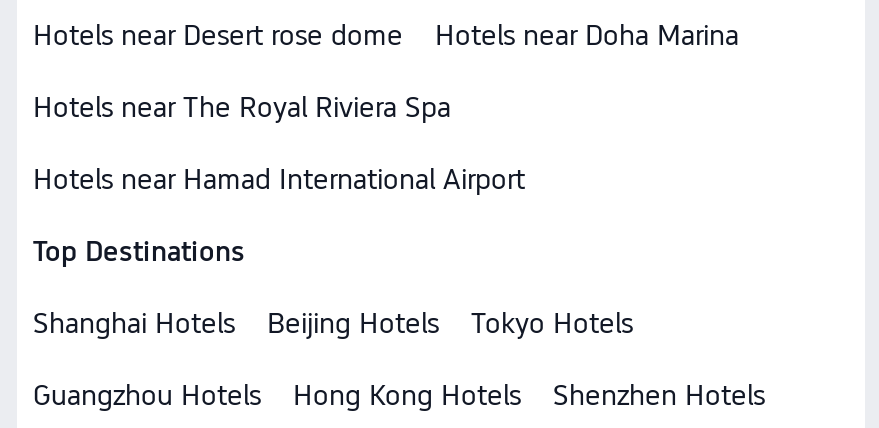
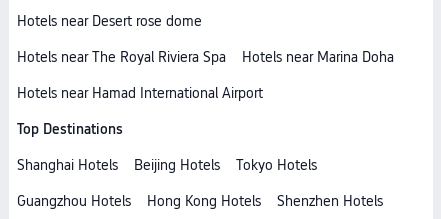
[435,19,739,51] Hotels near Doha Marina -> none
none -> [242,49,394,65] Hotels near Marina Doha

